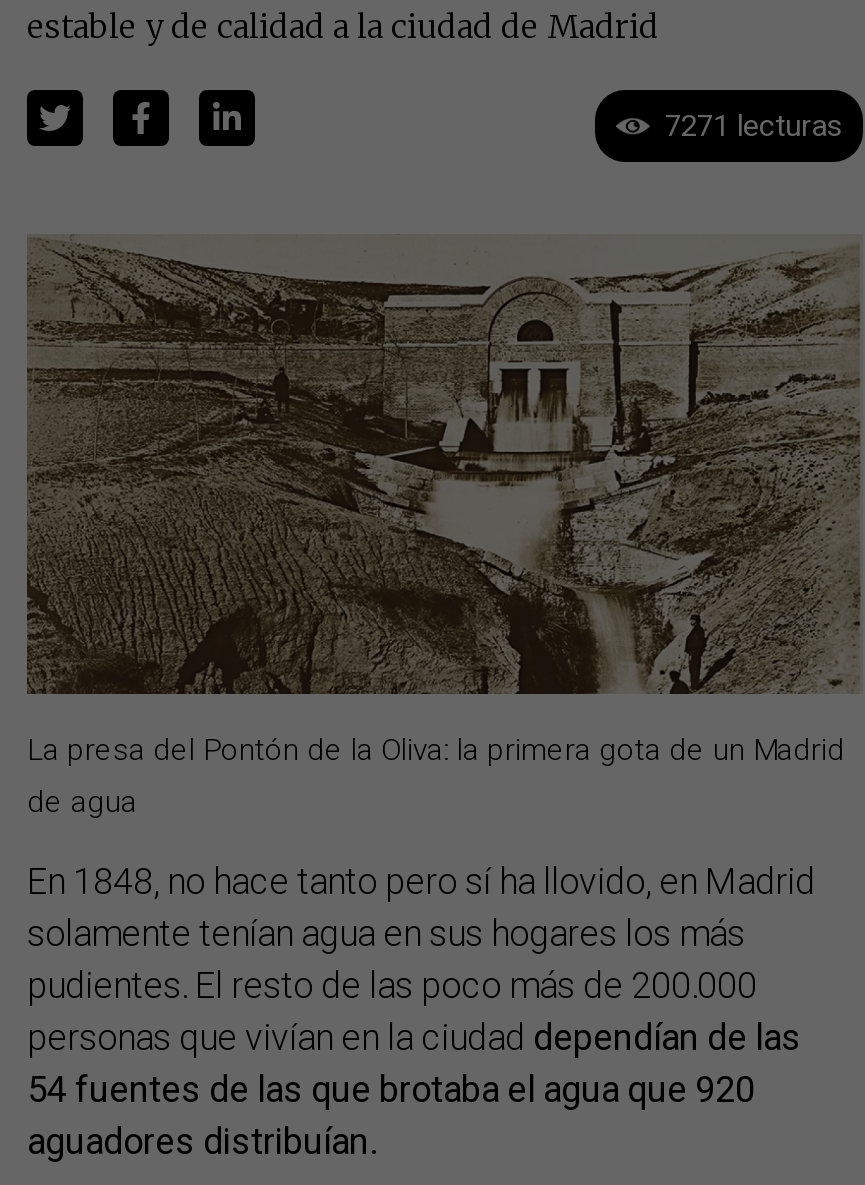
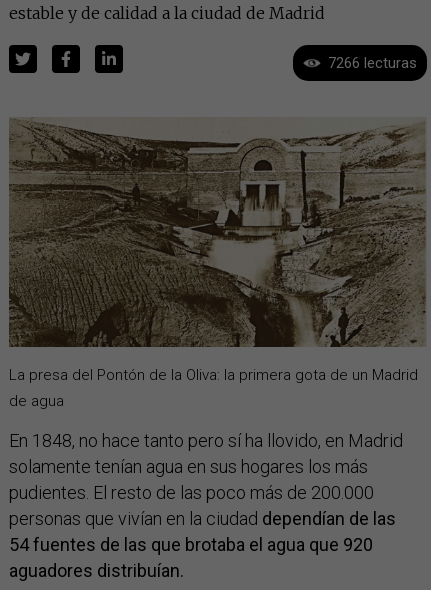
[665,108,843,144] 7271 lecturas -> [328,54,417,72] 7266 lecturas

